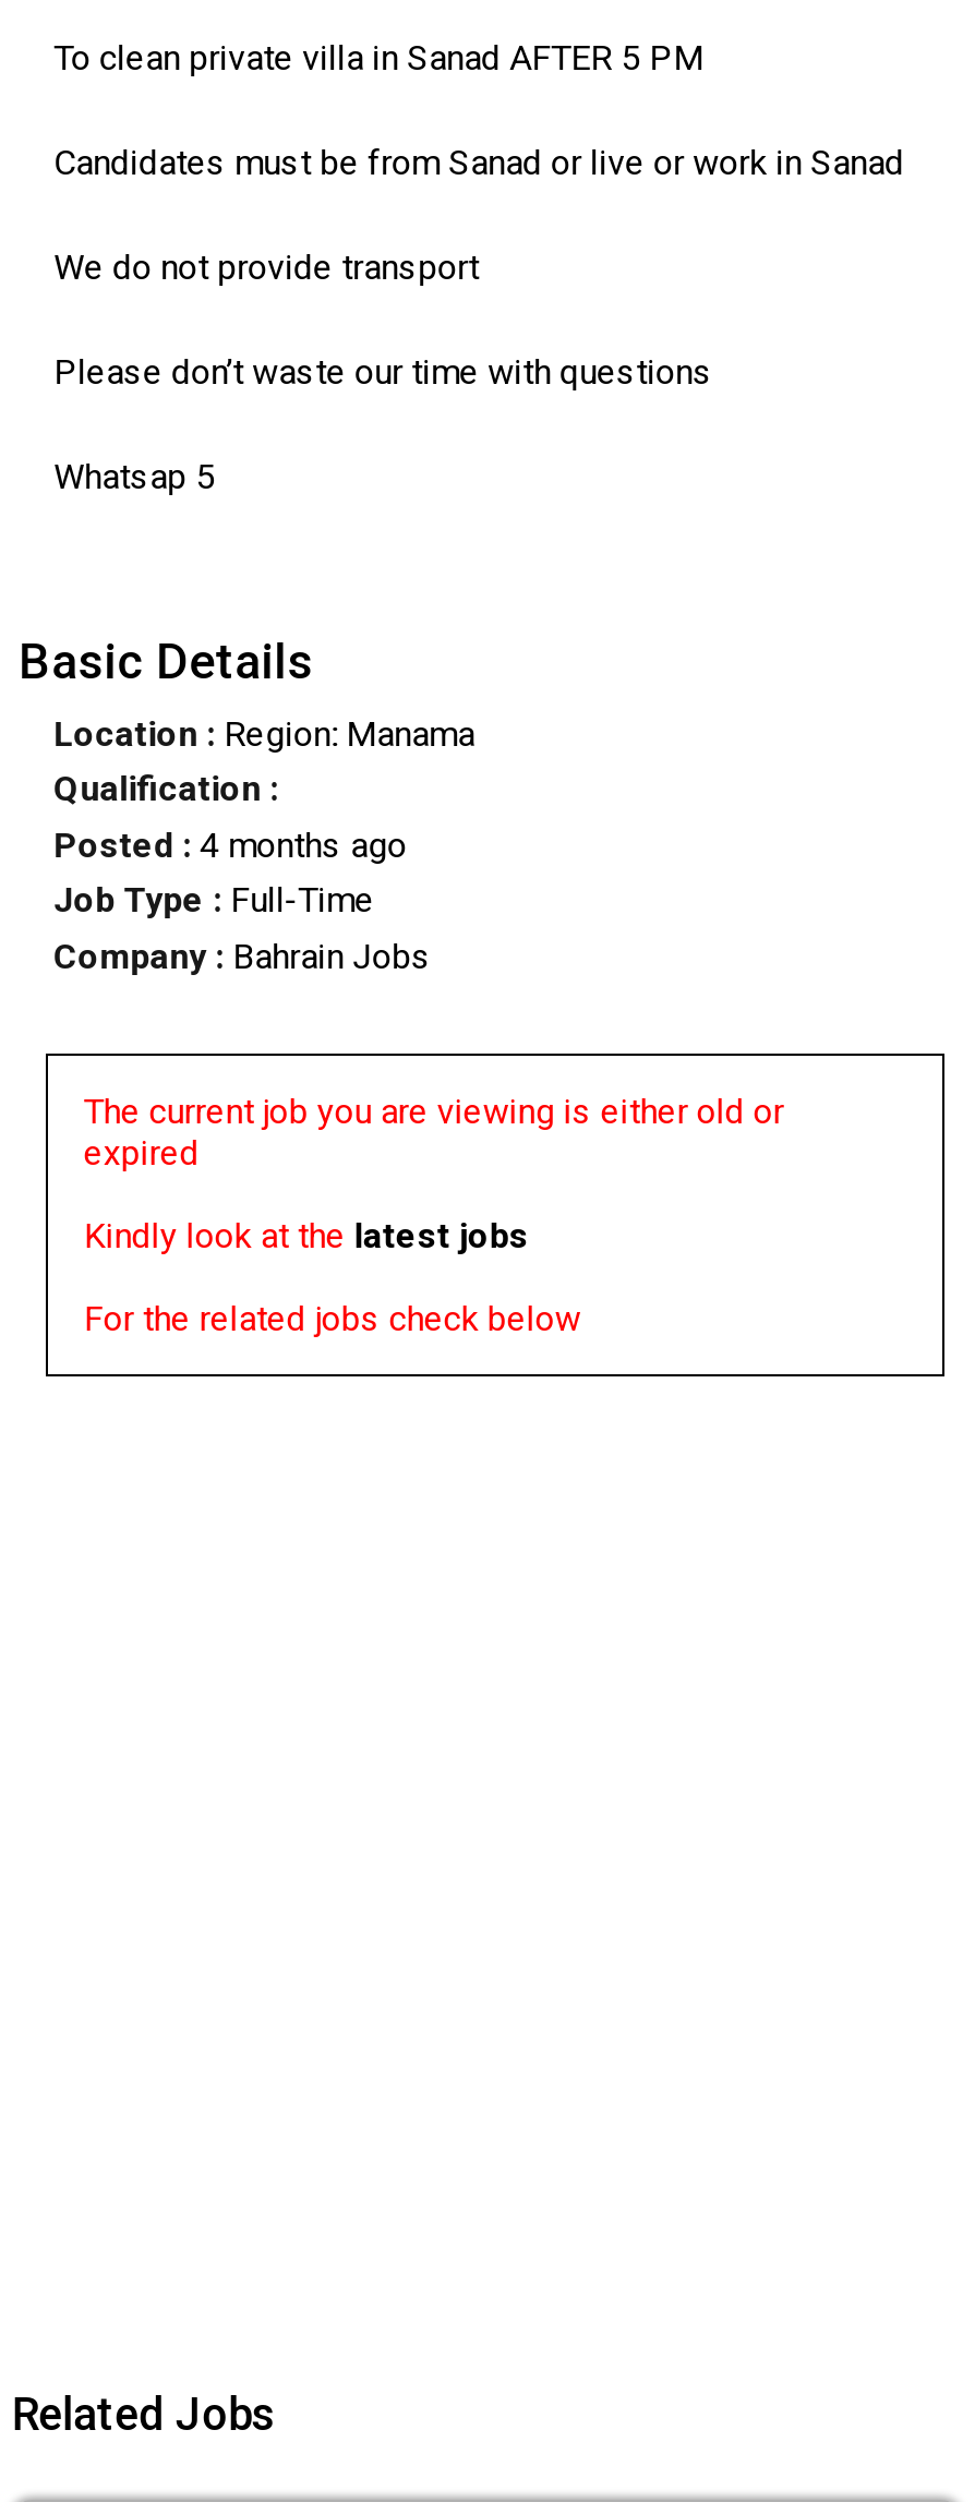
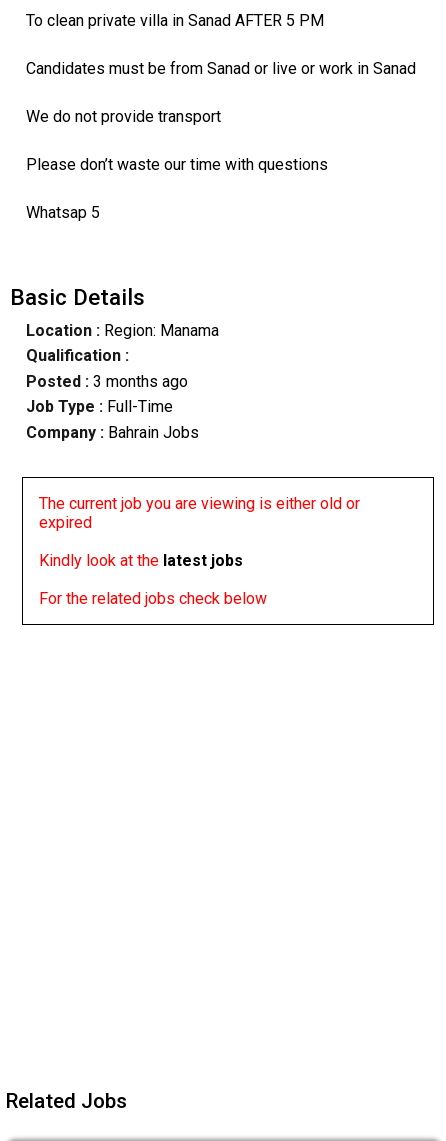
[54,824,407,866] Posted : 4 months ago -> [26,372,188,391] Posted : 3 months ago

